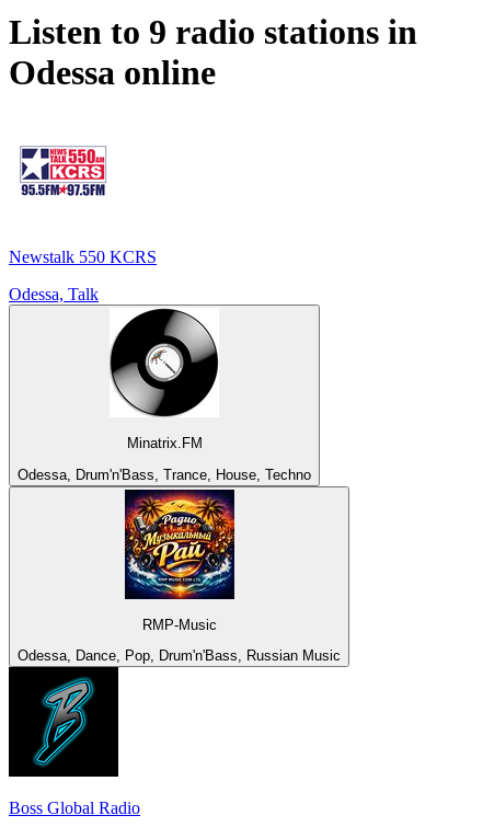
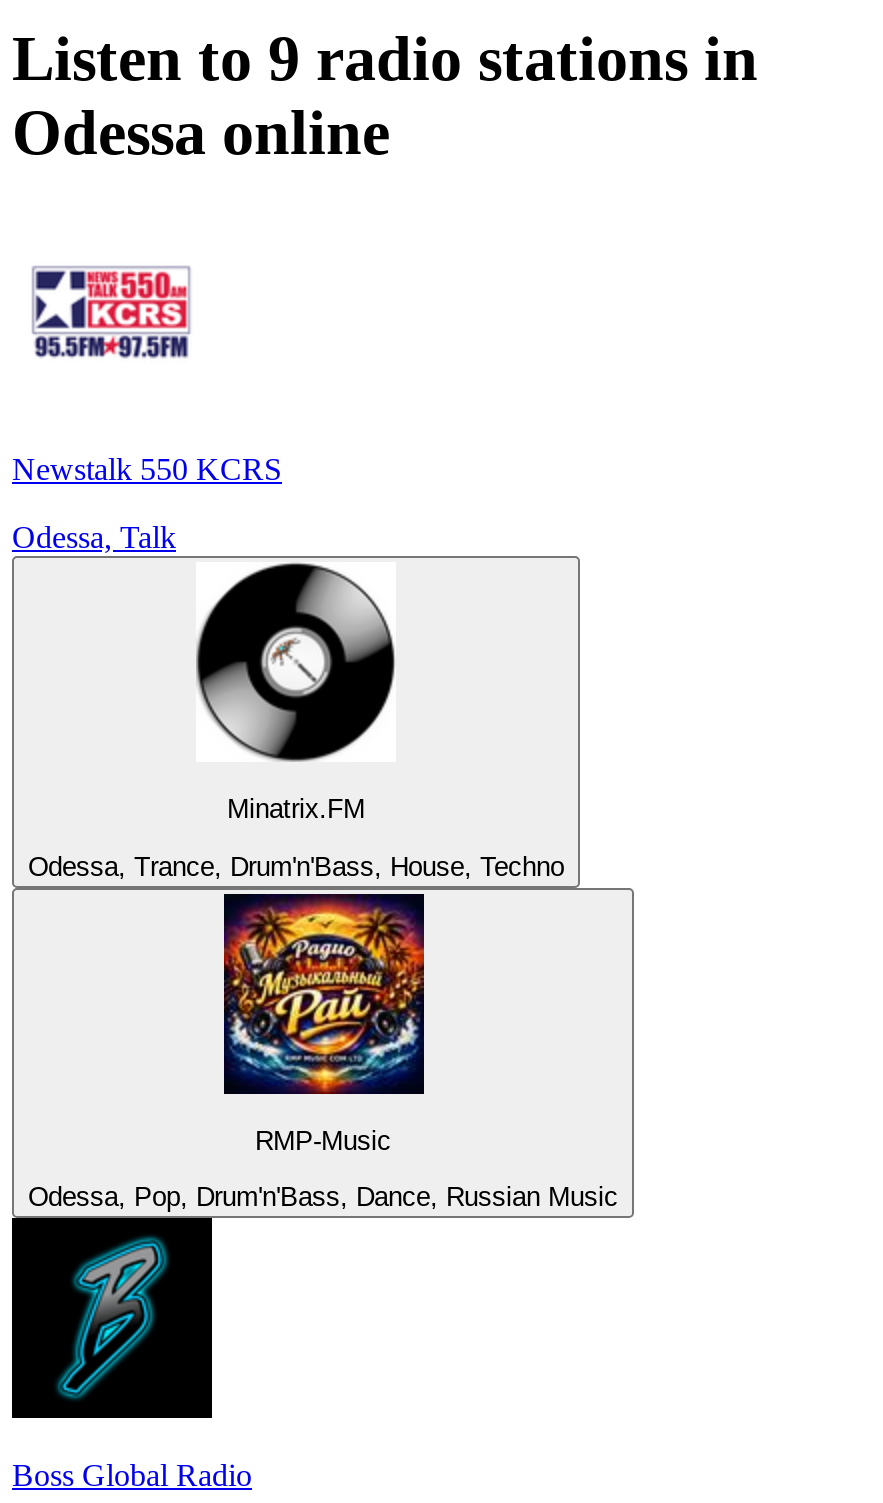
[18,466,311,483] Odessa, Drum'n'Bass, Trance, House, Techno -> [28,851,564,881] Odessa, Trance, Drum'n'Bass, House, Techno
[18,648,341,664] Odessa, Dance, Pop, Drum'n'Bass, Russian Music -> [28,1183,618,1213] Odessa, Pop, Drum'n'Bass, Dance, Russian Music

